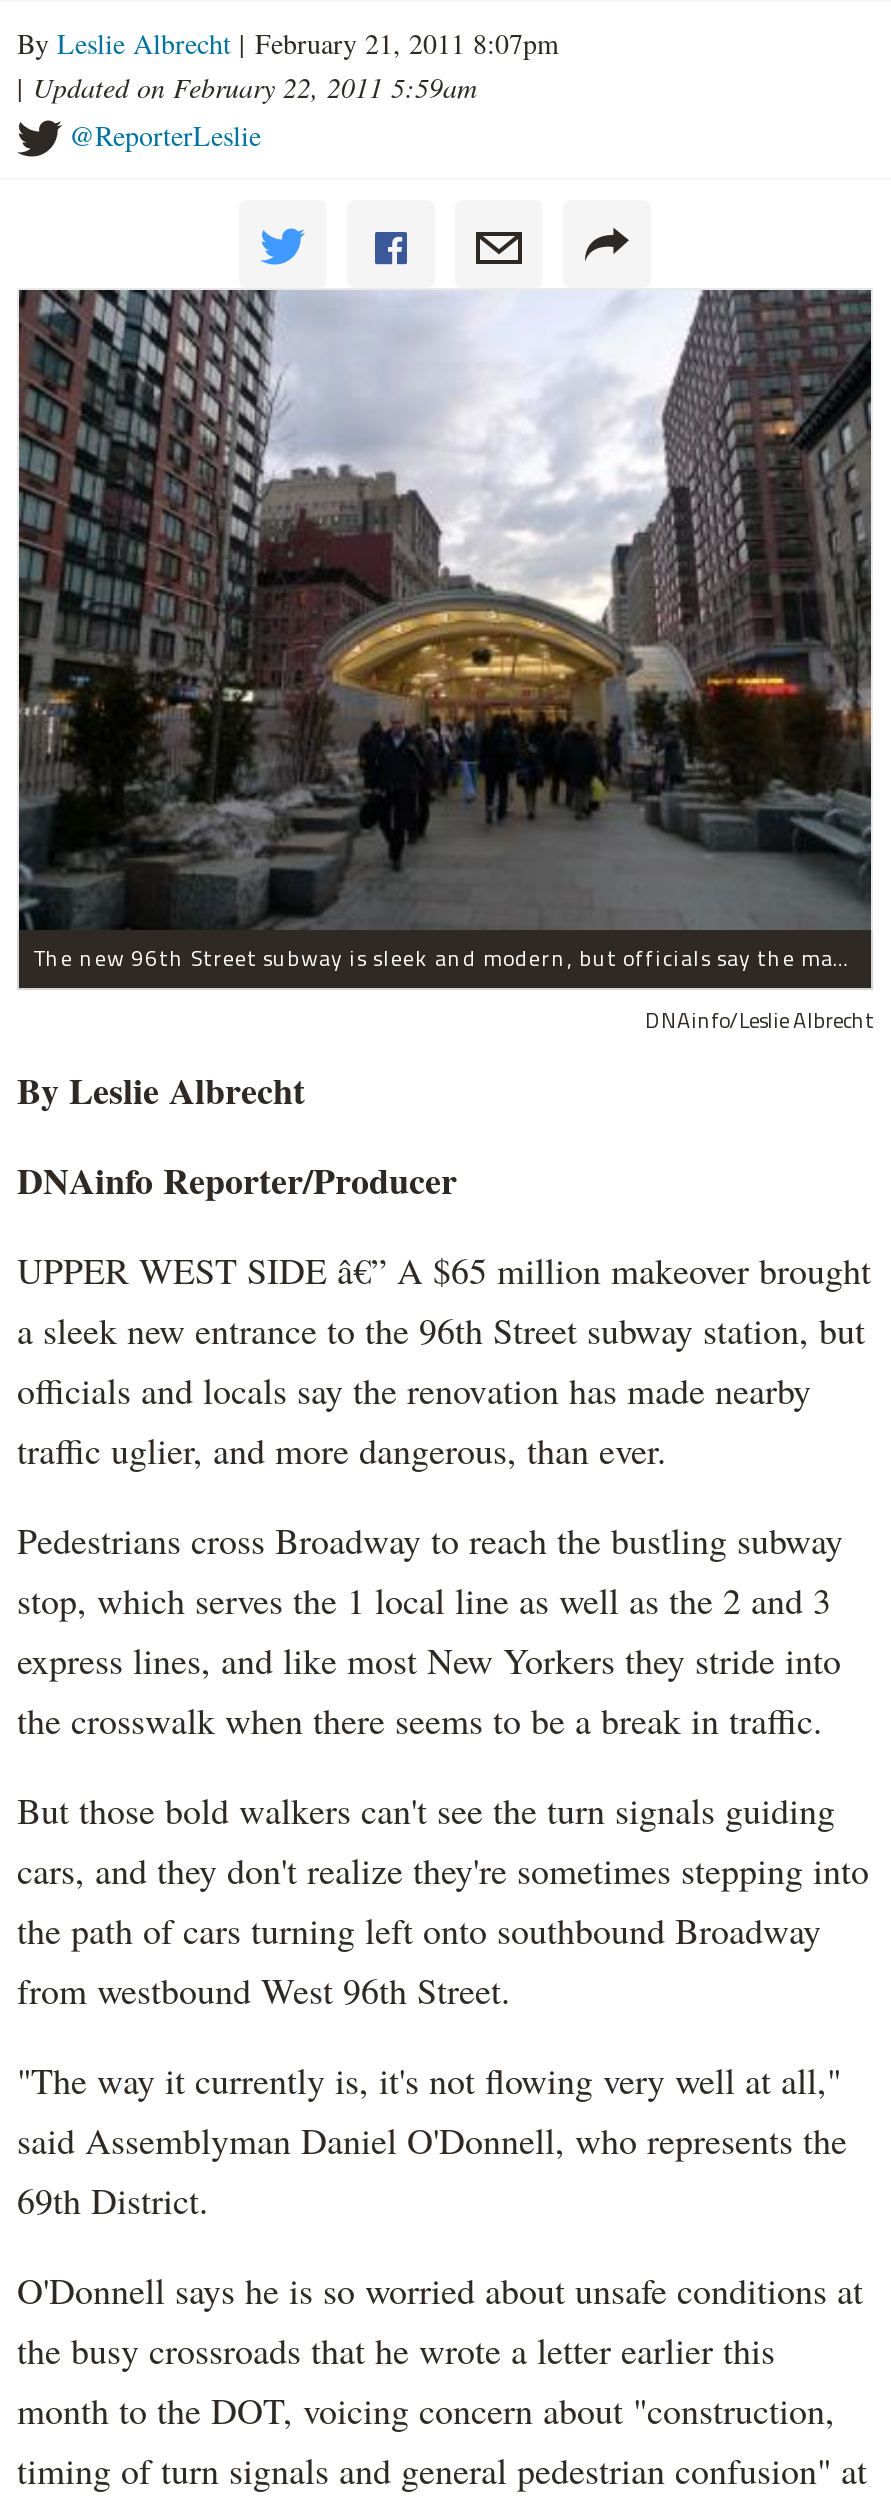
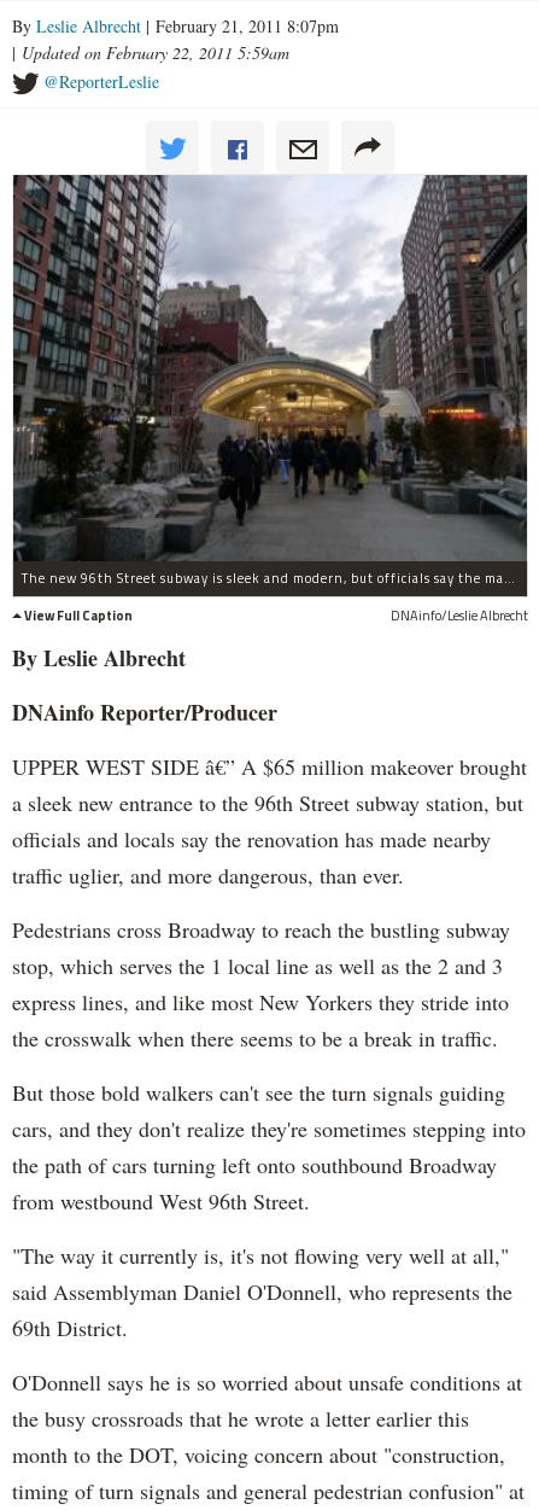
none -> [24,605,133,625] View Full Caption

